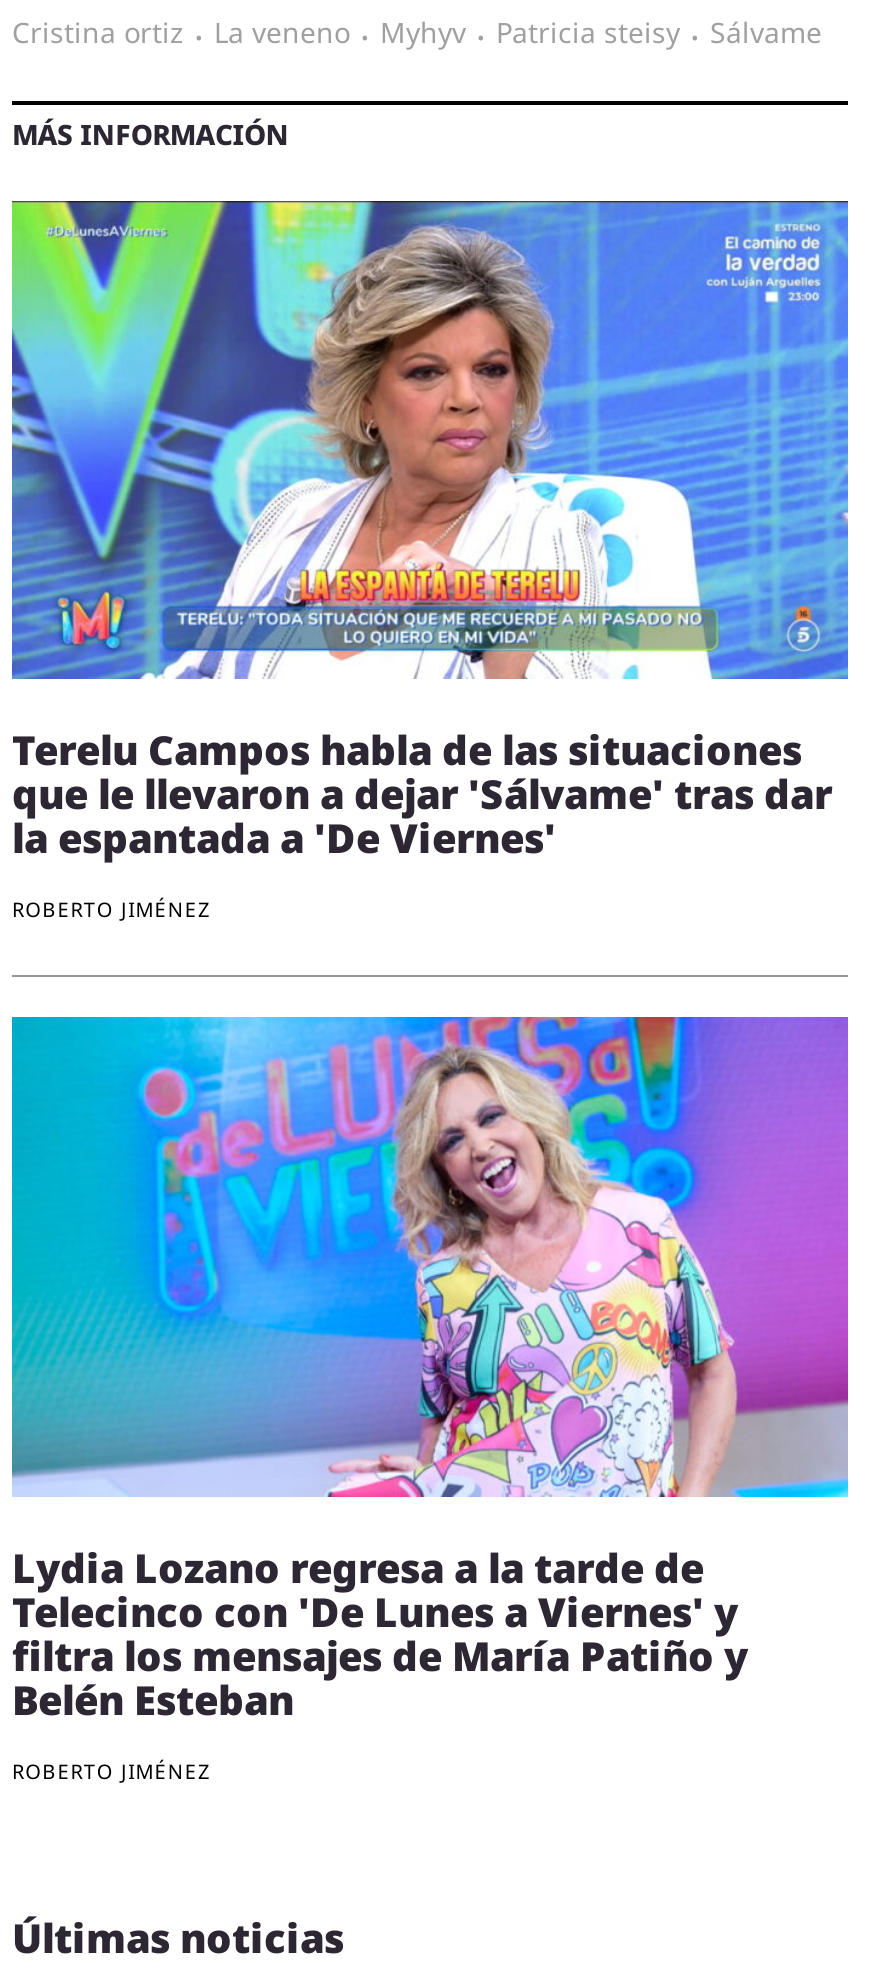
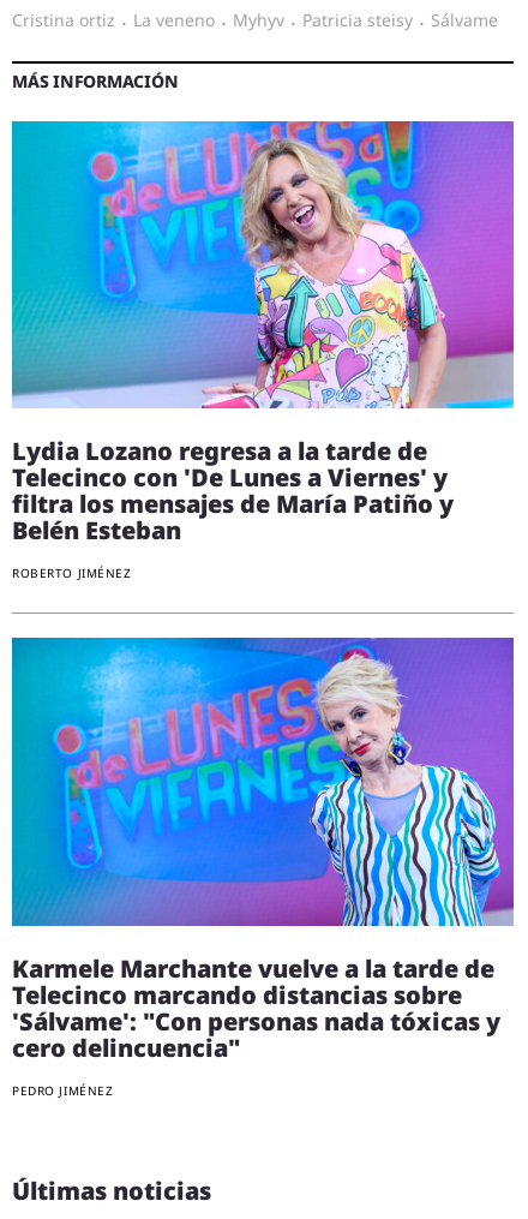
[10,199,850,924] [image] | Terelu Campos habla de las situaciones | que le llevaron a dejar 'Sálvame' tras dar | la espantada a 'De Viernes' | ROBERTO JIMÉNEZ -> none
moved [10,1013,850,1784] -> [11,119,515,582]: [image] | Lydia Lozano regresa a la tarde de | Telecinco con 'De Lunes a Viernes' y | filtra los mensajes de María Patiño y | Belén Esteban | ROBERTO JIMÉNEZ
none -> [12,637,514,1099] [image] | Karmele Marchante vuelve a la tarde de | Telecinco marcando distancias sobre | 'Sálvame': "Con personas nada tóxicas y | cero delincuencia" | PEDRO JIMÉNEZ

